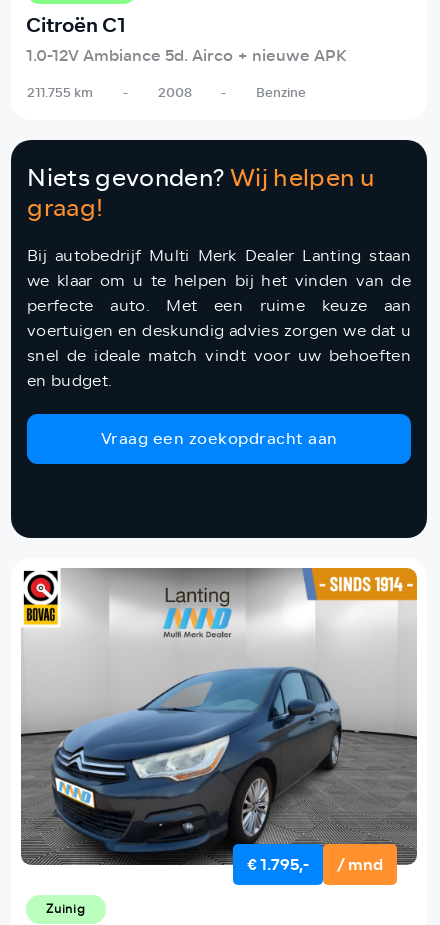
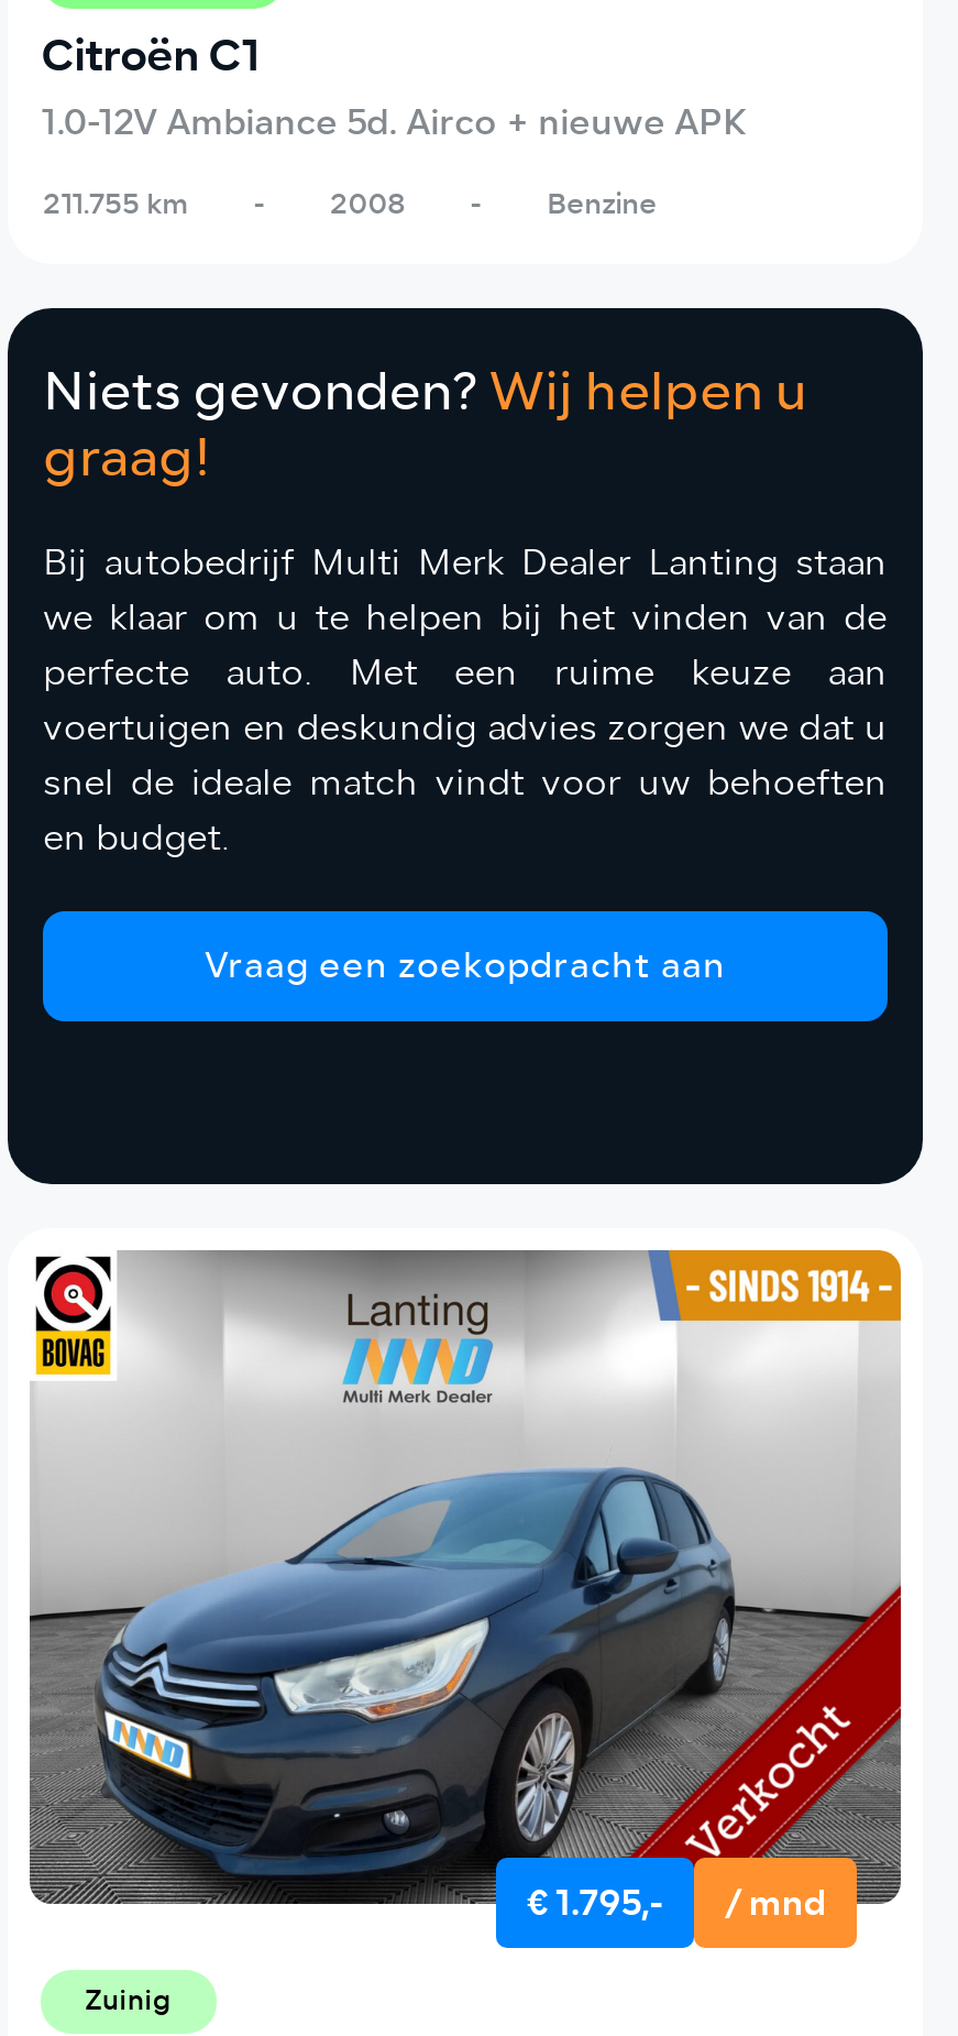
[295,722,418,846] [image] -> [630,1587,903,1864] [image]

